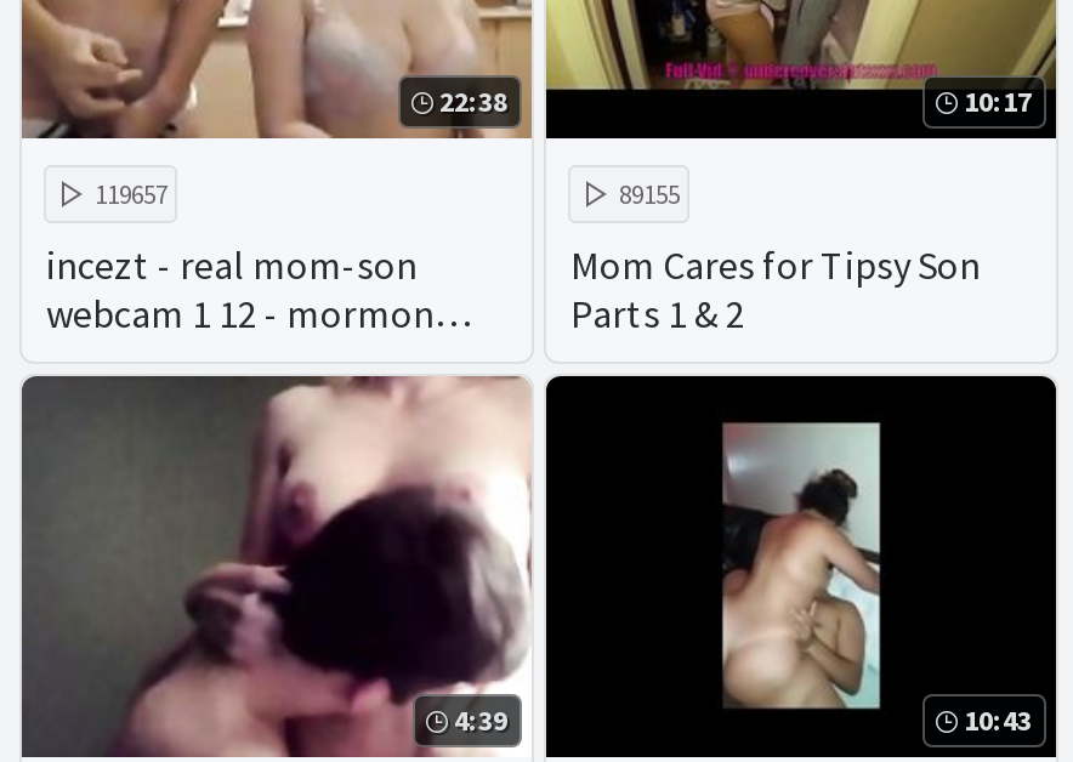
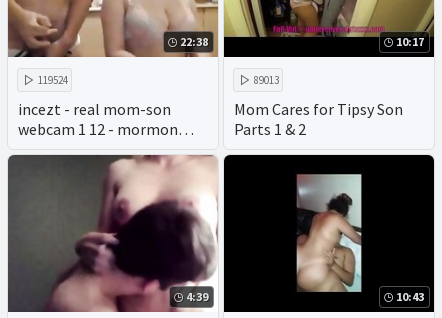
[95,176,168,210] 119657 -> [38,72,68,86] 119524
[619,176,680,210] 89155 -> [254,72,279,86] 89013

